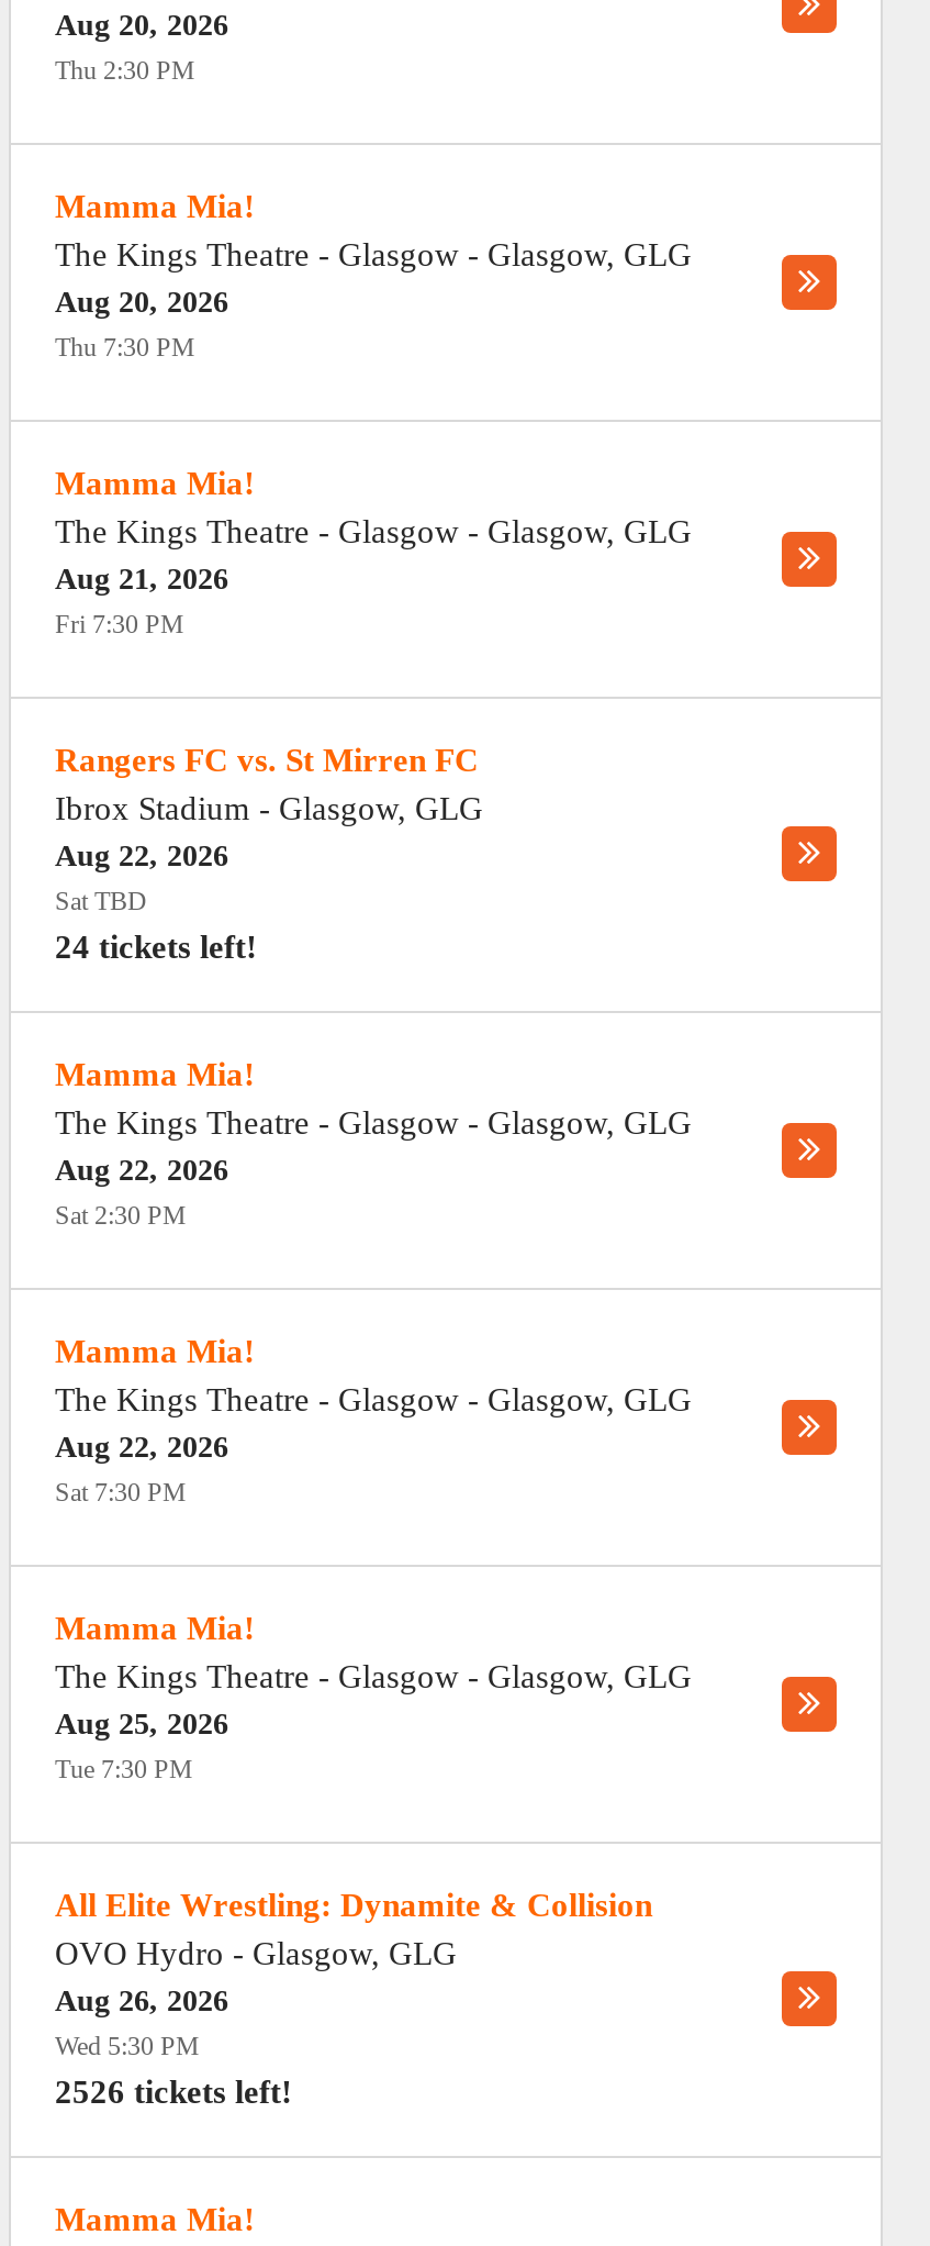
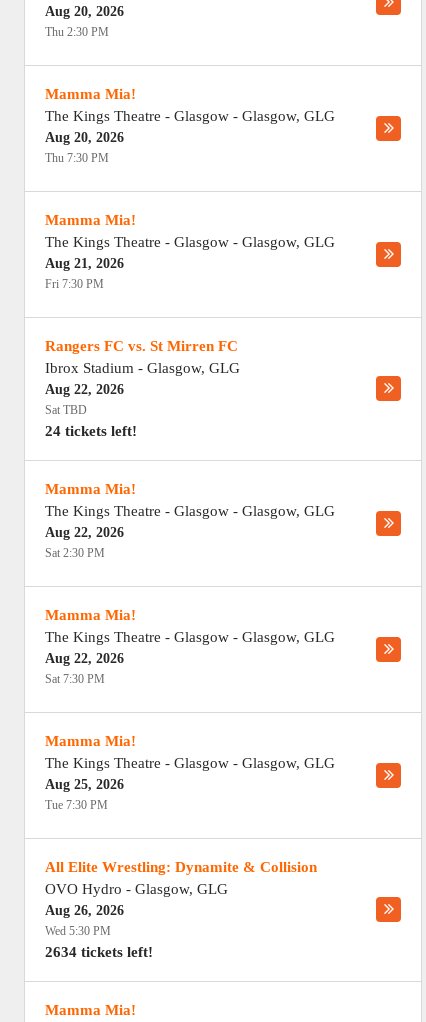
[55,2075,292,2110] 2526 tickets left! -> [45,944,153,960] 2634 tickets left!

